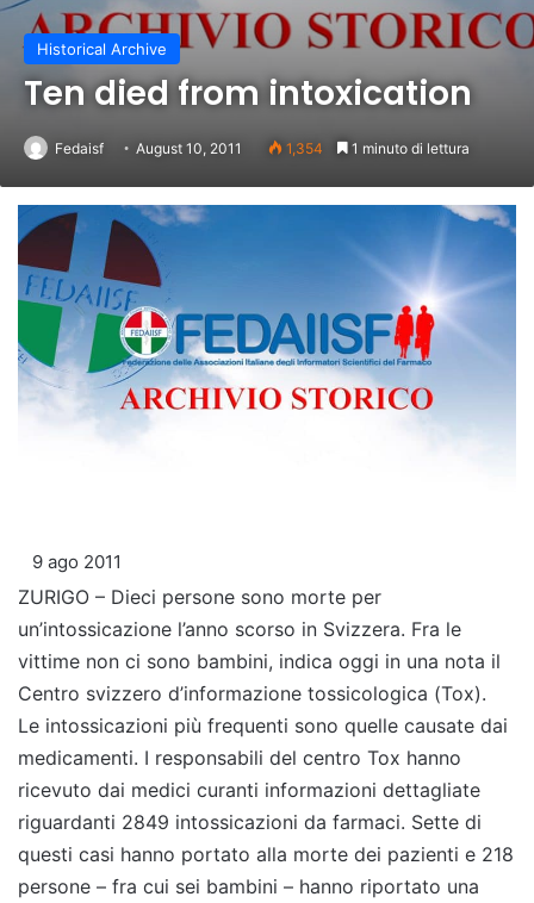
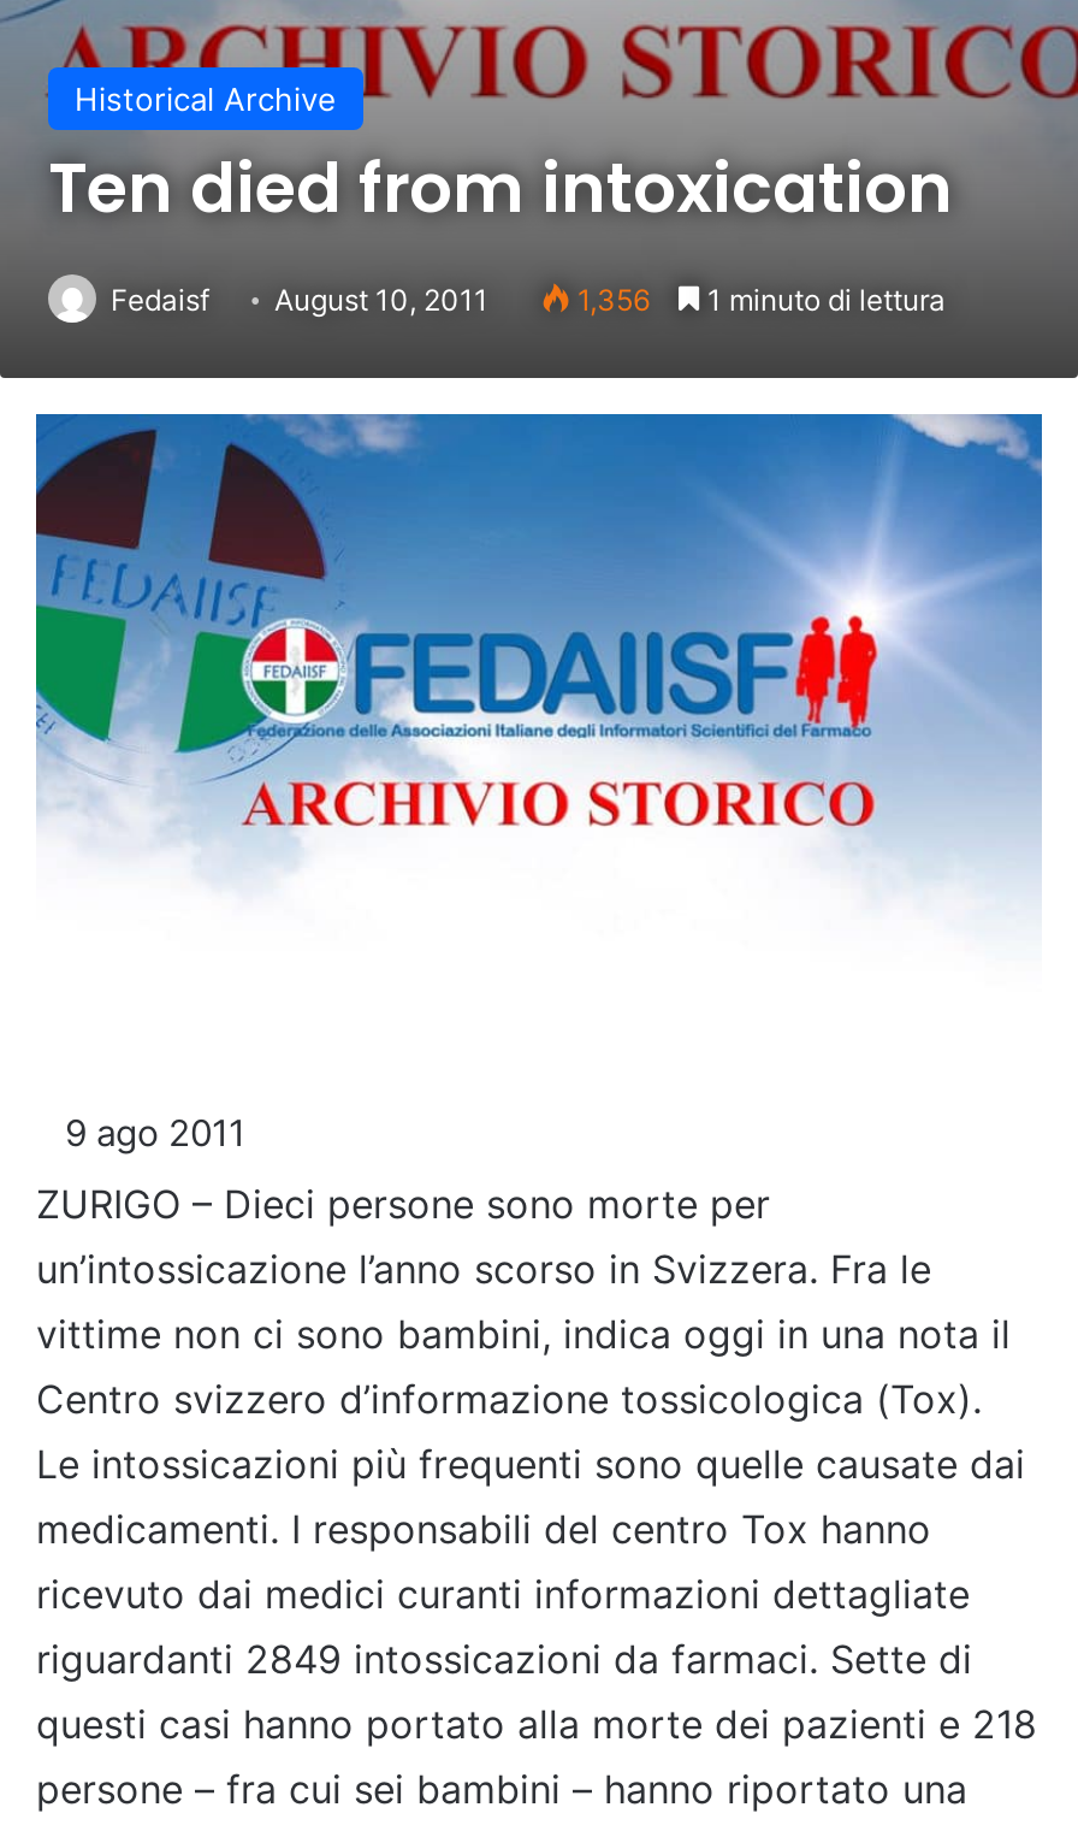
[282,140,470,158] 1,354 1 minuto di lettura -> [570,283,946,319] 1,356 1 minuto di lettura

